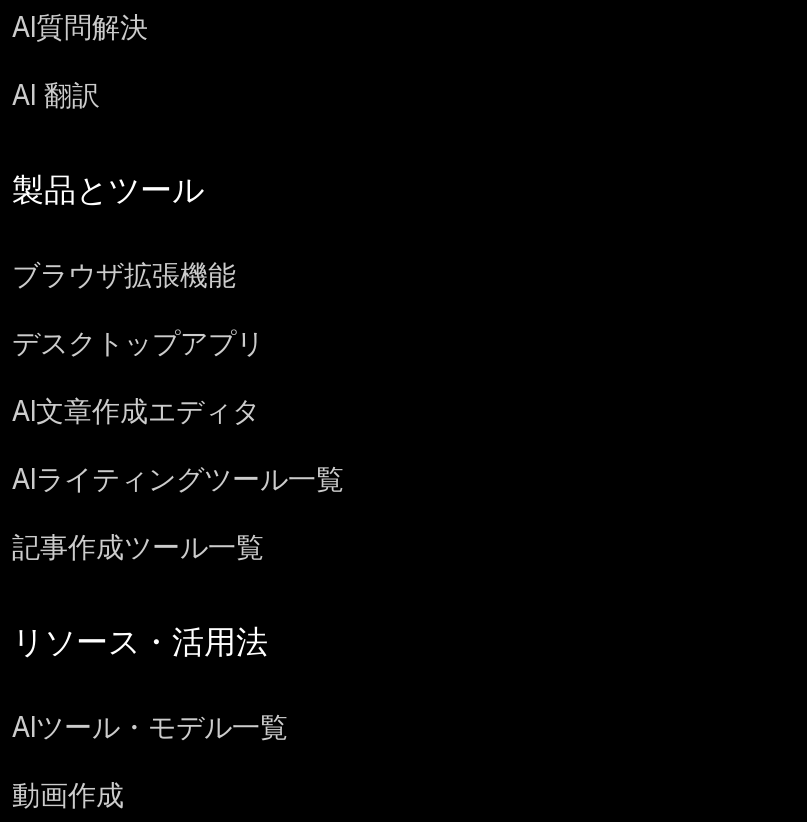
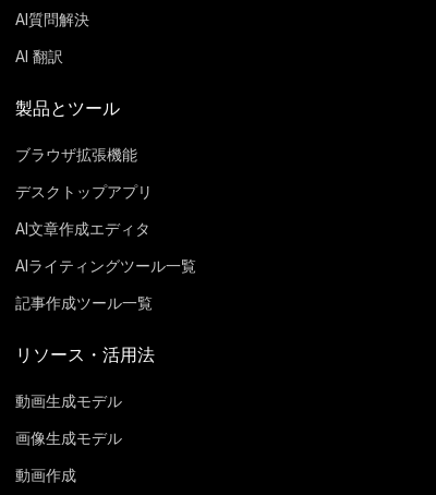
[12,710,288,744] AIツール・モデル一覧 -> [15,392,122,447] 動画生成モデル | 画像生成モデル

